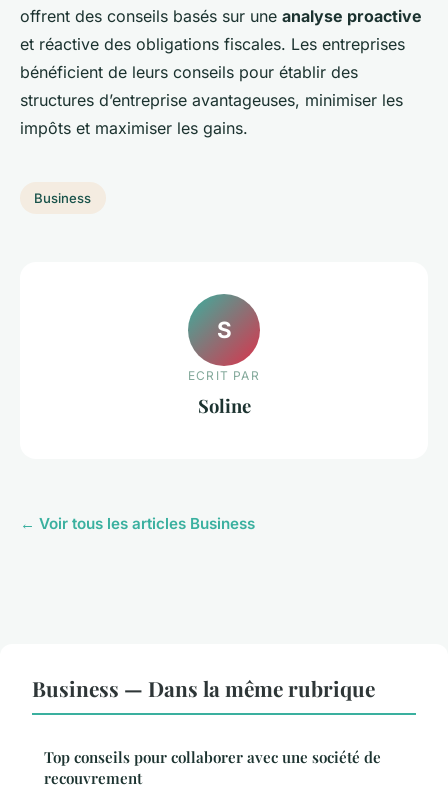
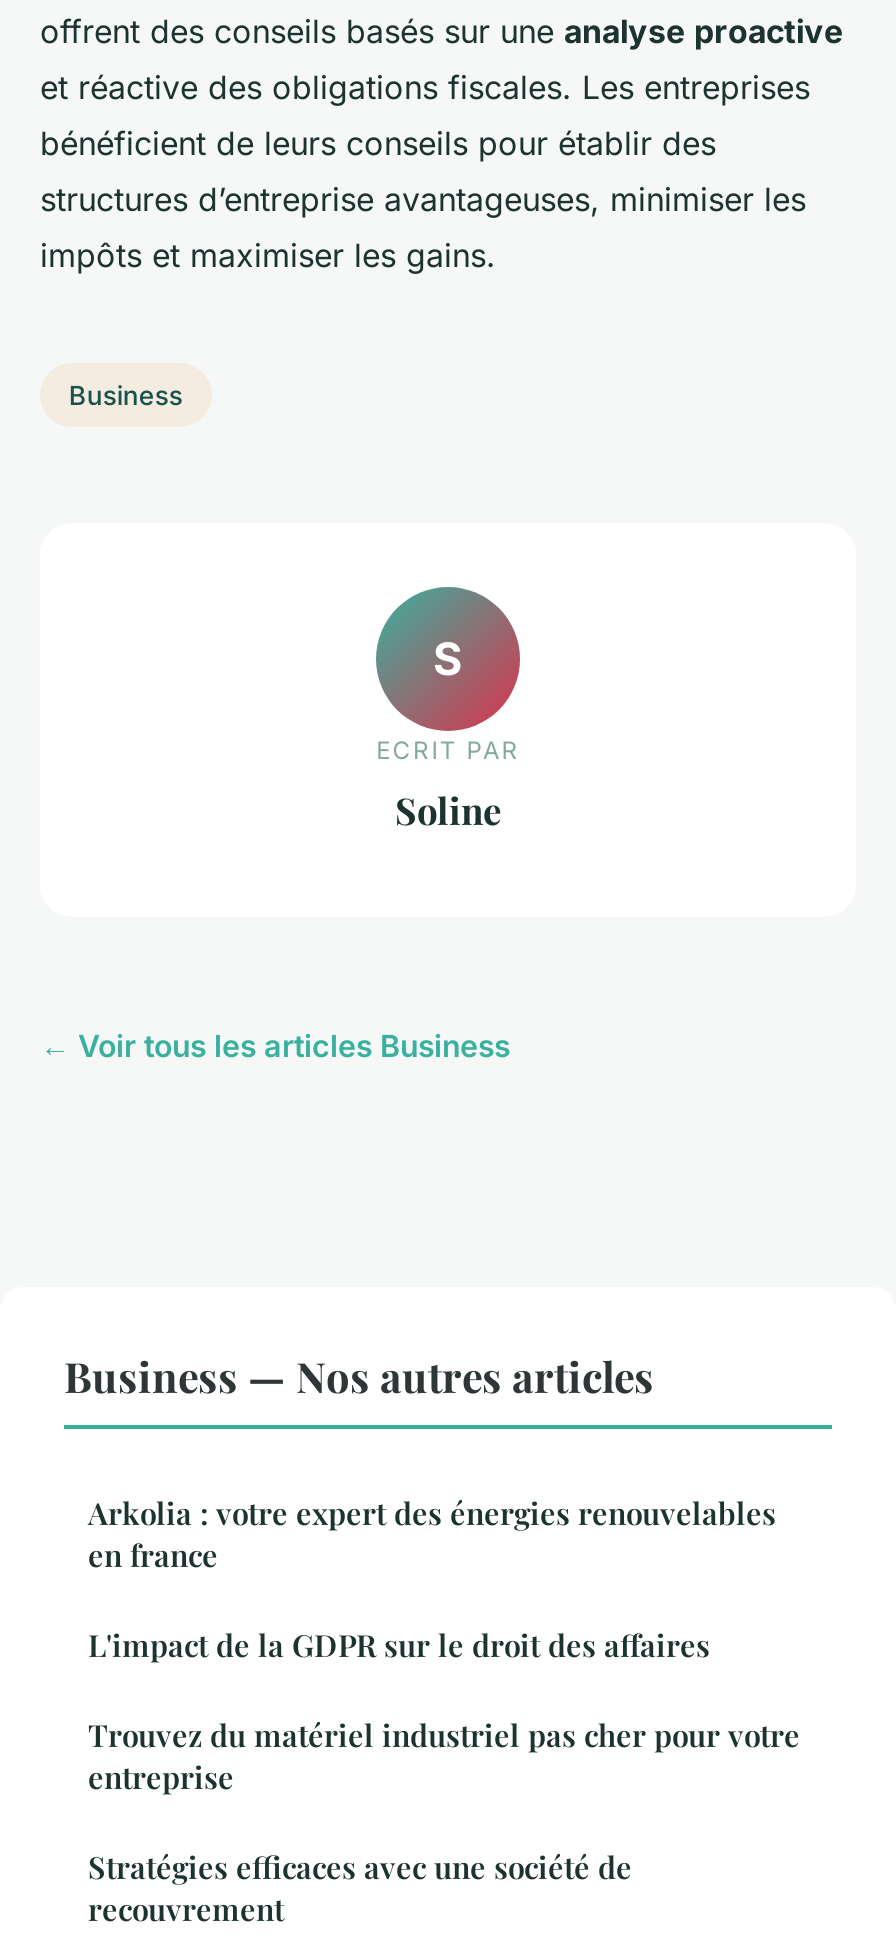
[32,674,381,767] Business — Dans la même rubrique | Top conseils pour collaborer avec une société de -> [64,1347,800,1887] Business — Nos autres articles | Arkolia : votre expert des énergies renouvelables | en france | L'impact de la GDPR sur le droit des affaires | Trouvez du matériel industriel pas cher pour votre | entreprise | Stratégies efficaces avec une société de

